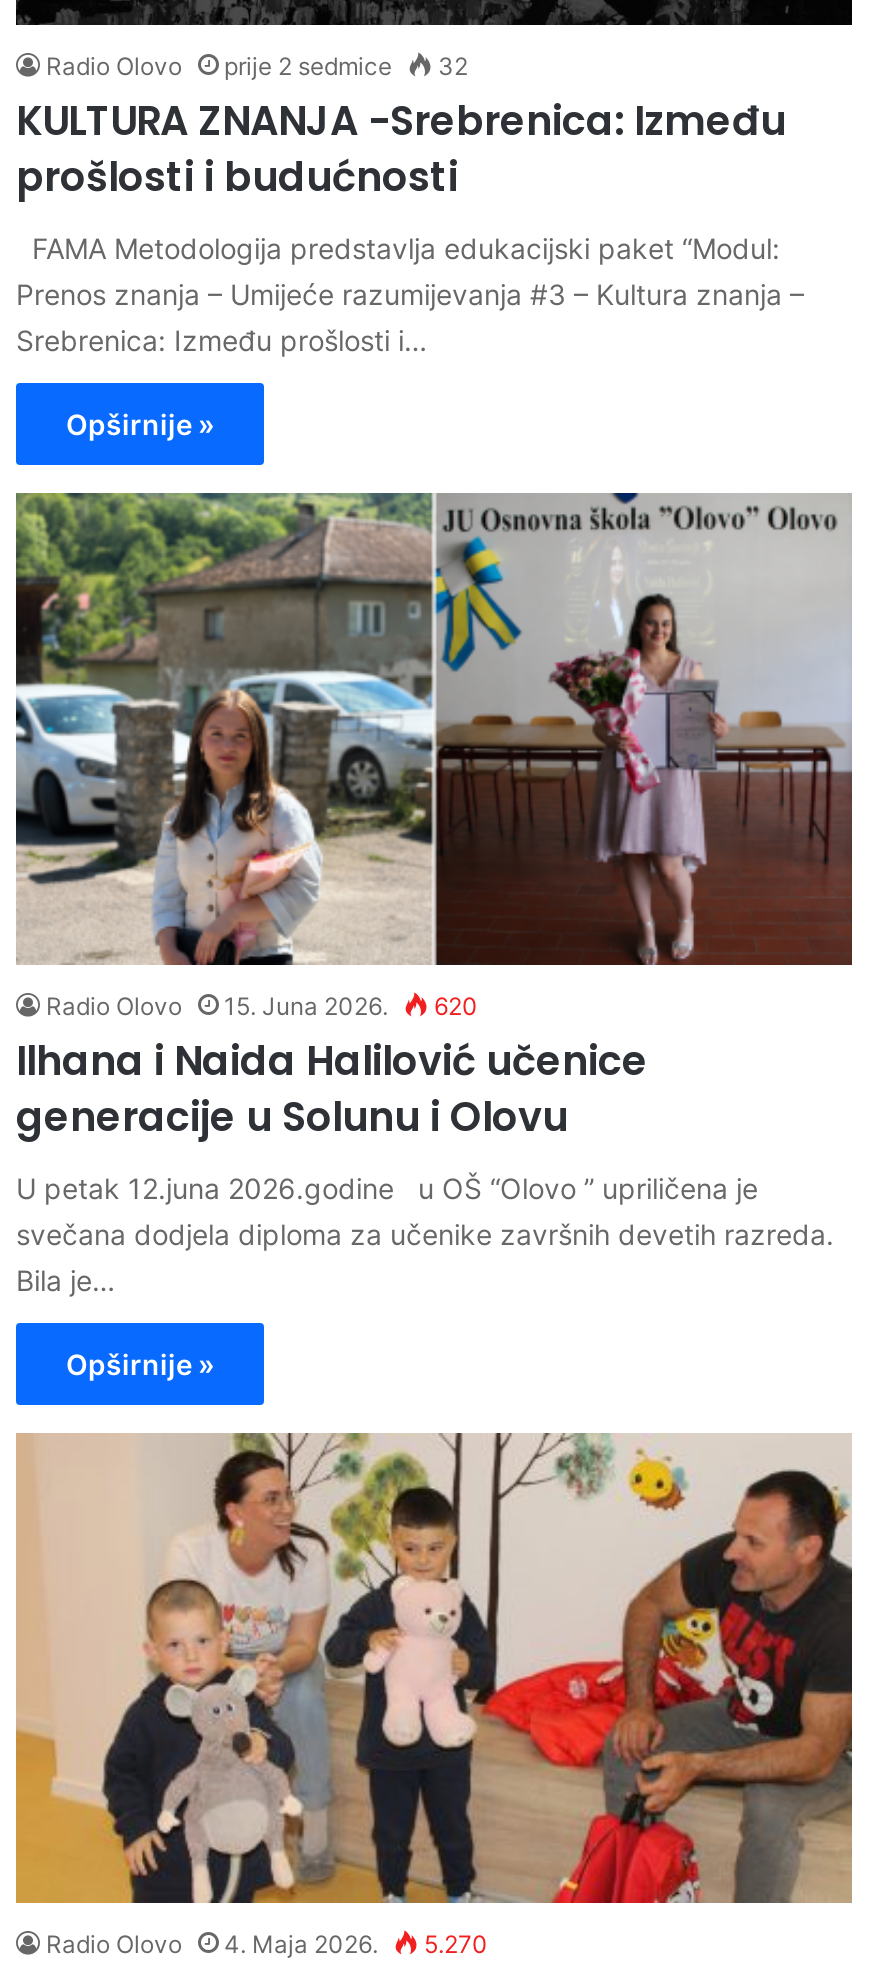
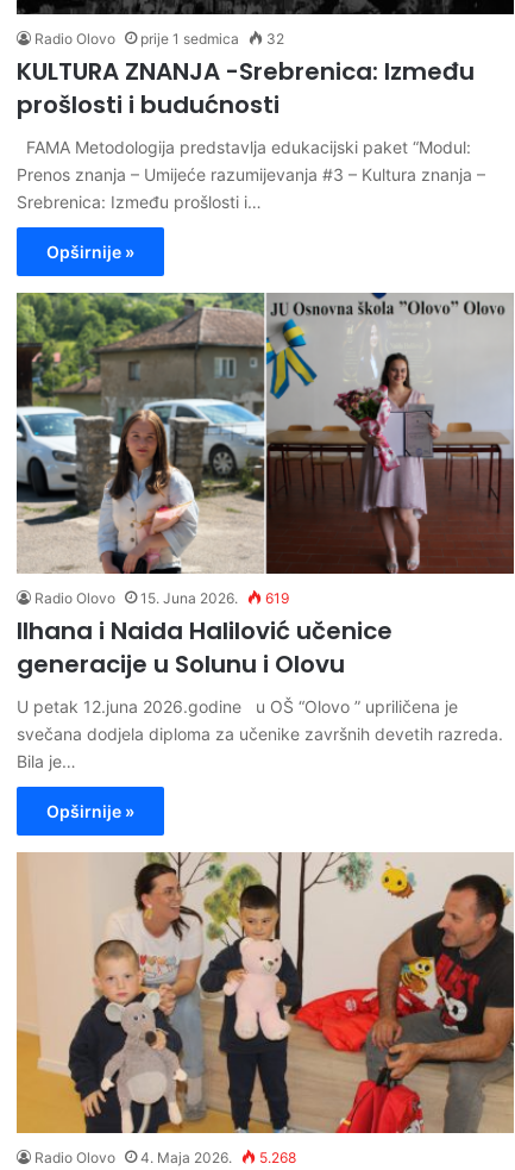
[224,51,392,81] prije 2 sedmice -> [140,30,239,48] prije 1 sedmica
[46,990,478,1020] Radio Olovo 15. Juna 2026. 620 -> [34,589,289,607] Radio Olovo 15. Juna 2026. 619
[46,1930,488,1960] Radio Olovo 4. Maja 2026. 5.270 -> [34,1149,296,1166] Radio Olovo 4. Maja 2026. 5.268

